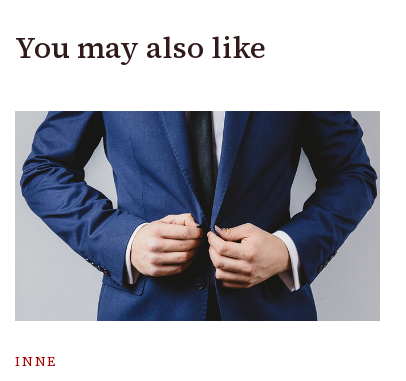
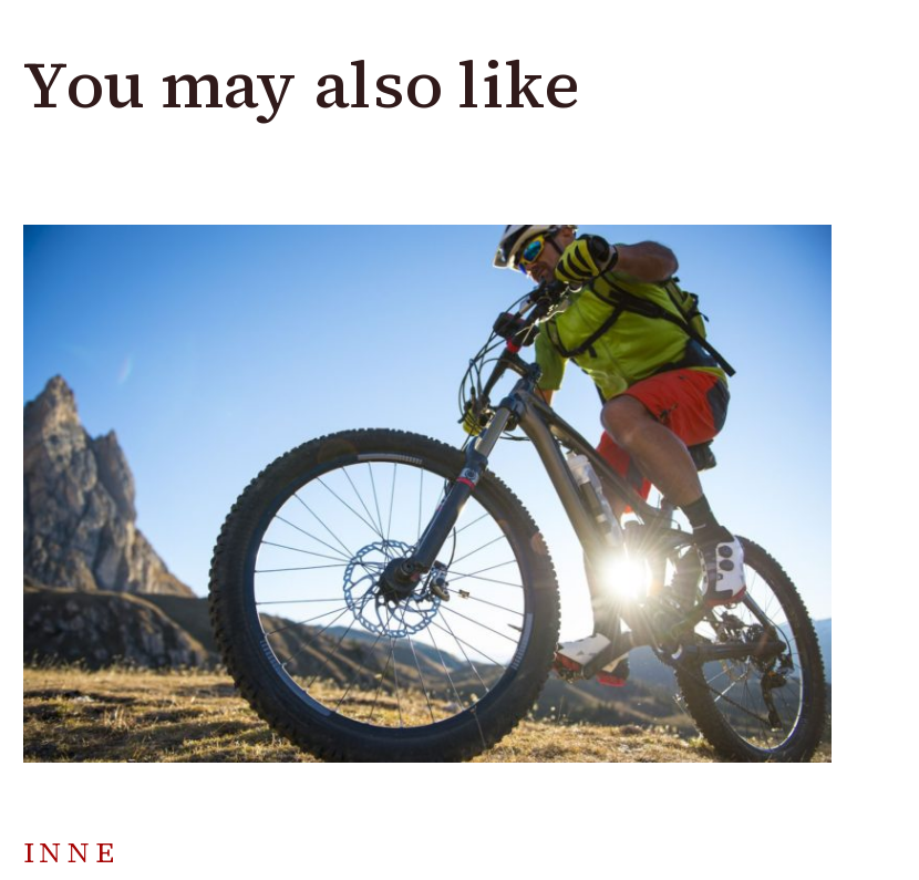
[15,110,380,322] [image] -> [21,222,834,765] [image]

